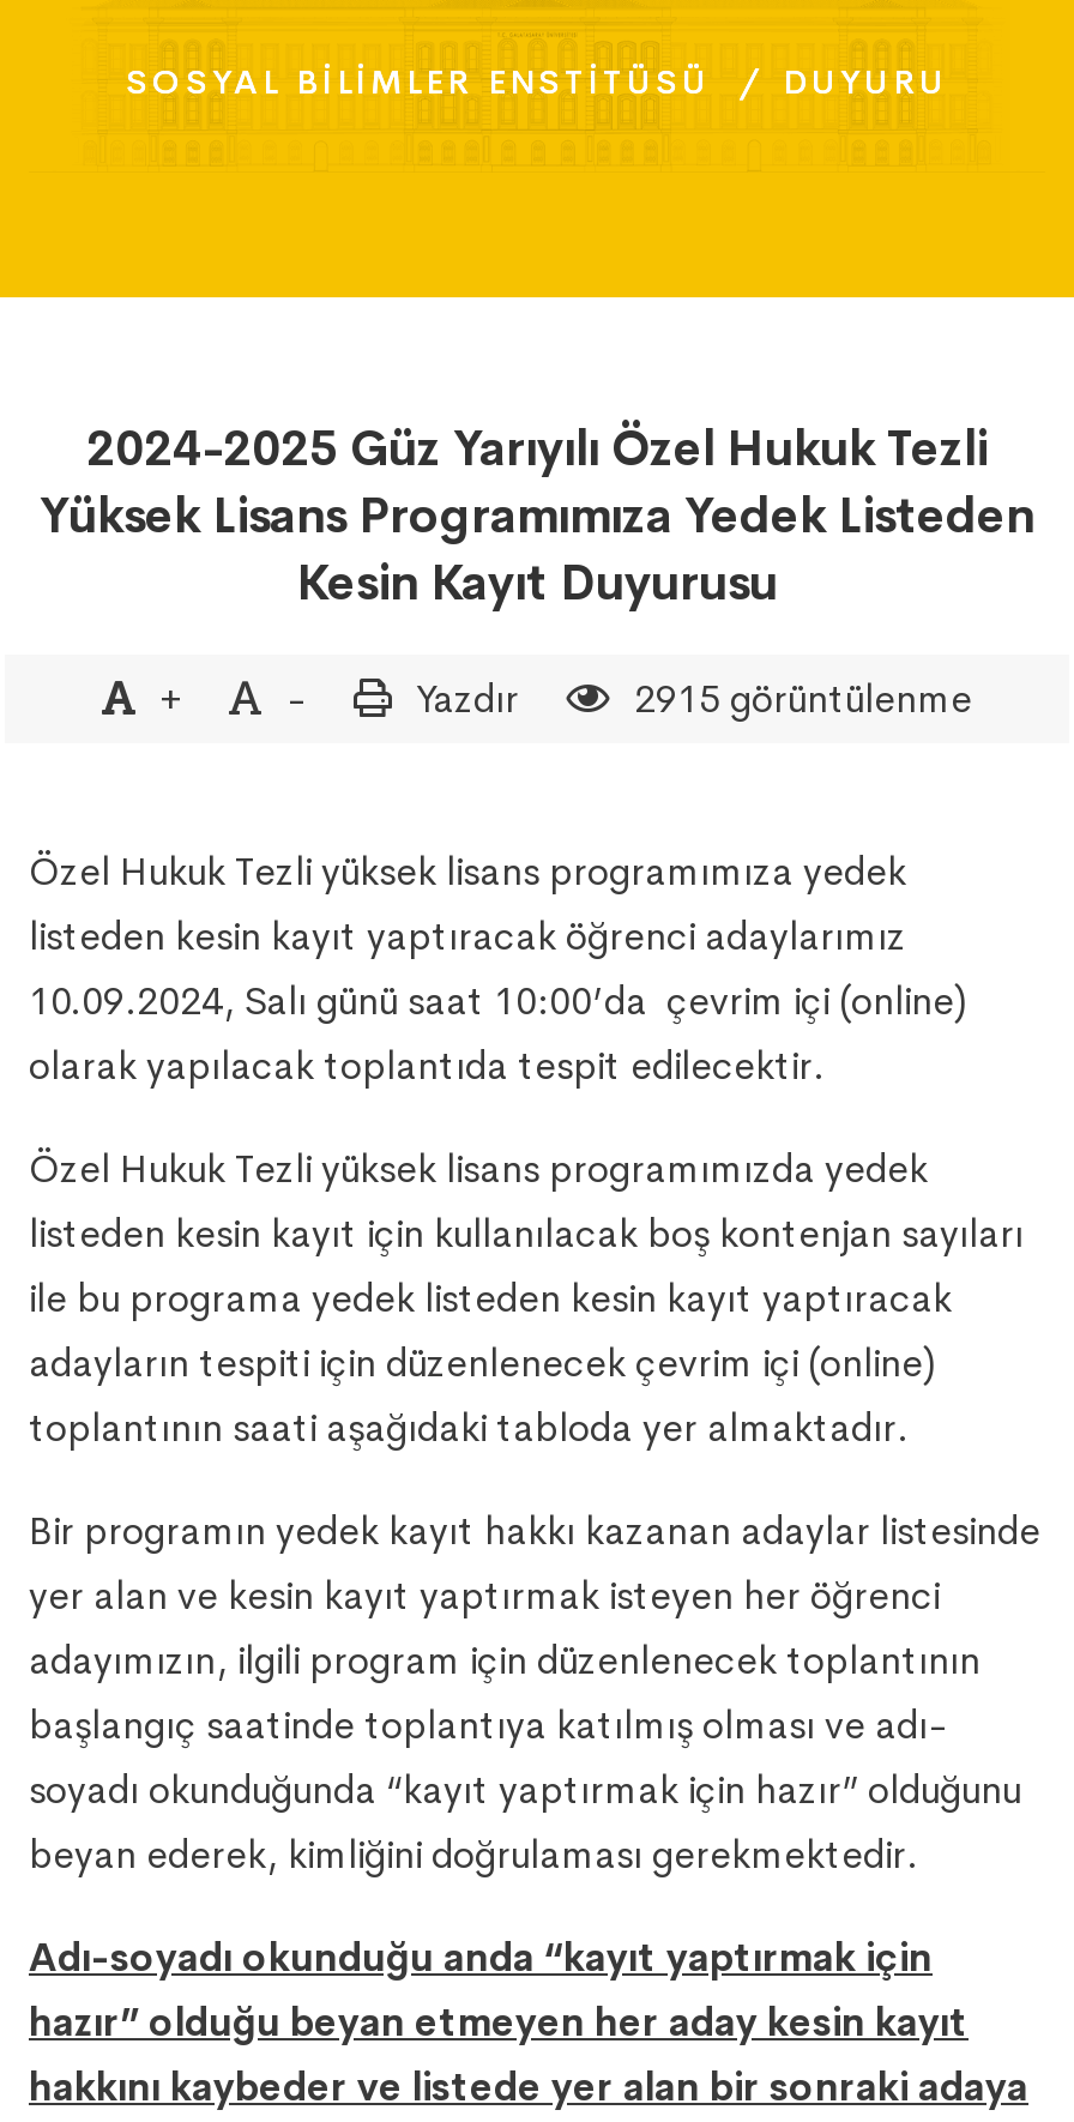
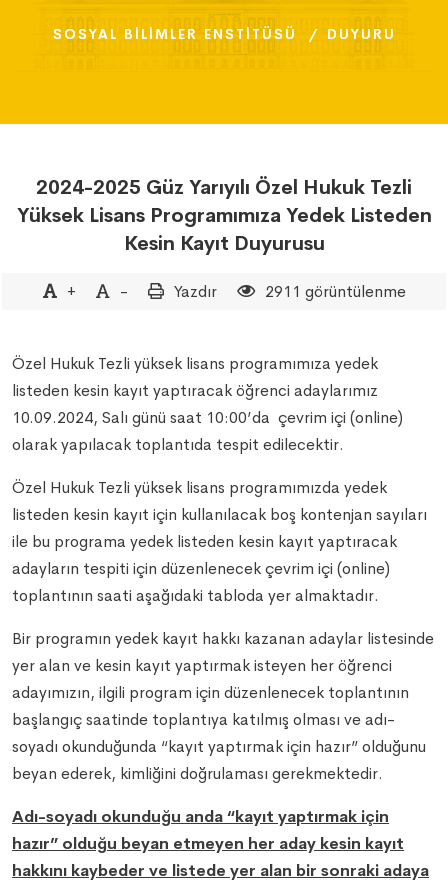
[625,674,972,724] 2915 görüntülenme -> [260,281,405,302] 2911 görüntülenme

